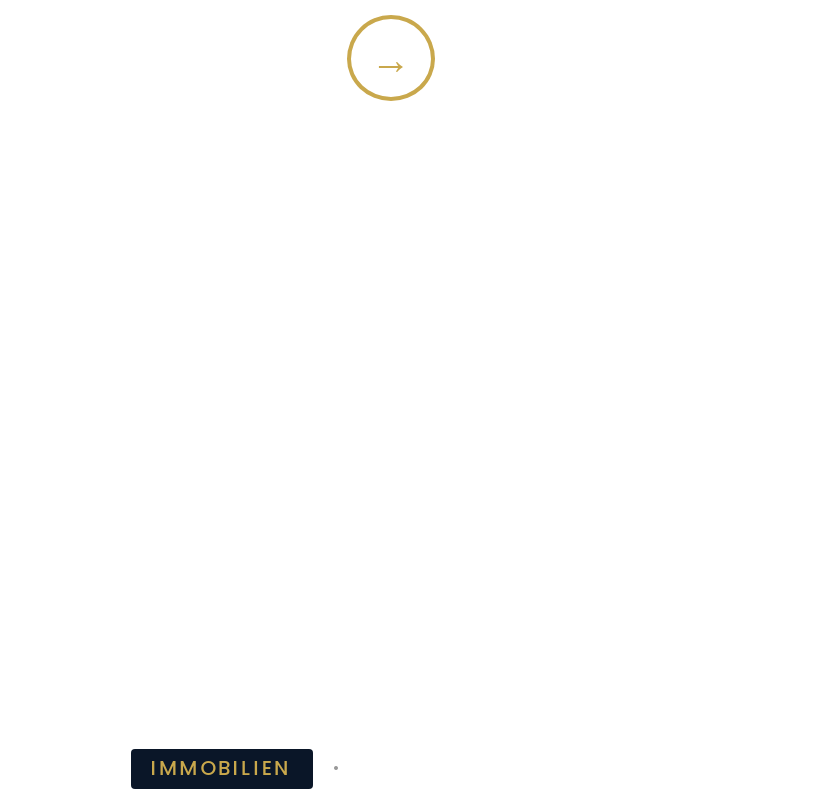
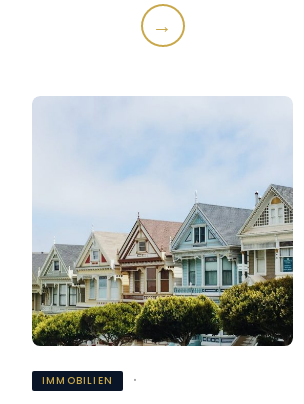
none -> [31,96,294,347] [image]

